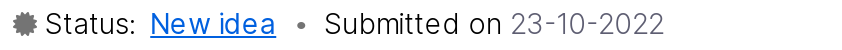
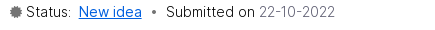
[37,6,664,40] Status: New idea Submitted on 23-10-2022 -> [22,3,335,20] Status: New idea Submitted on 22-10-2022

